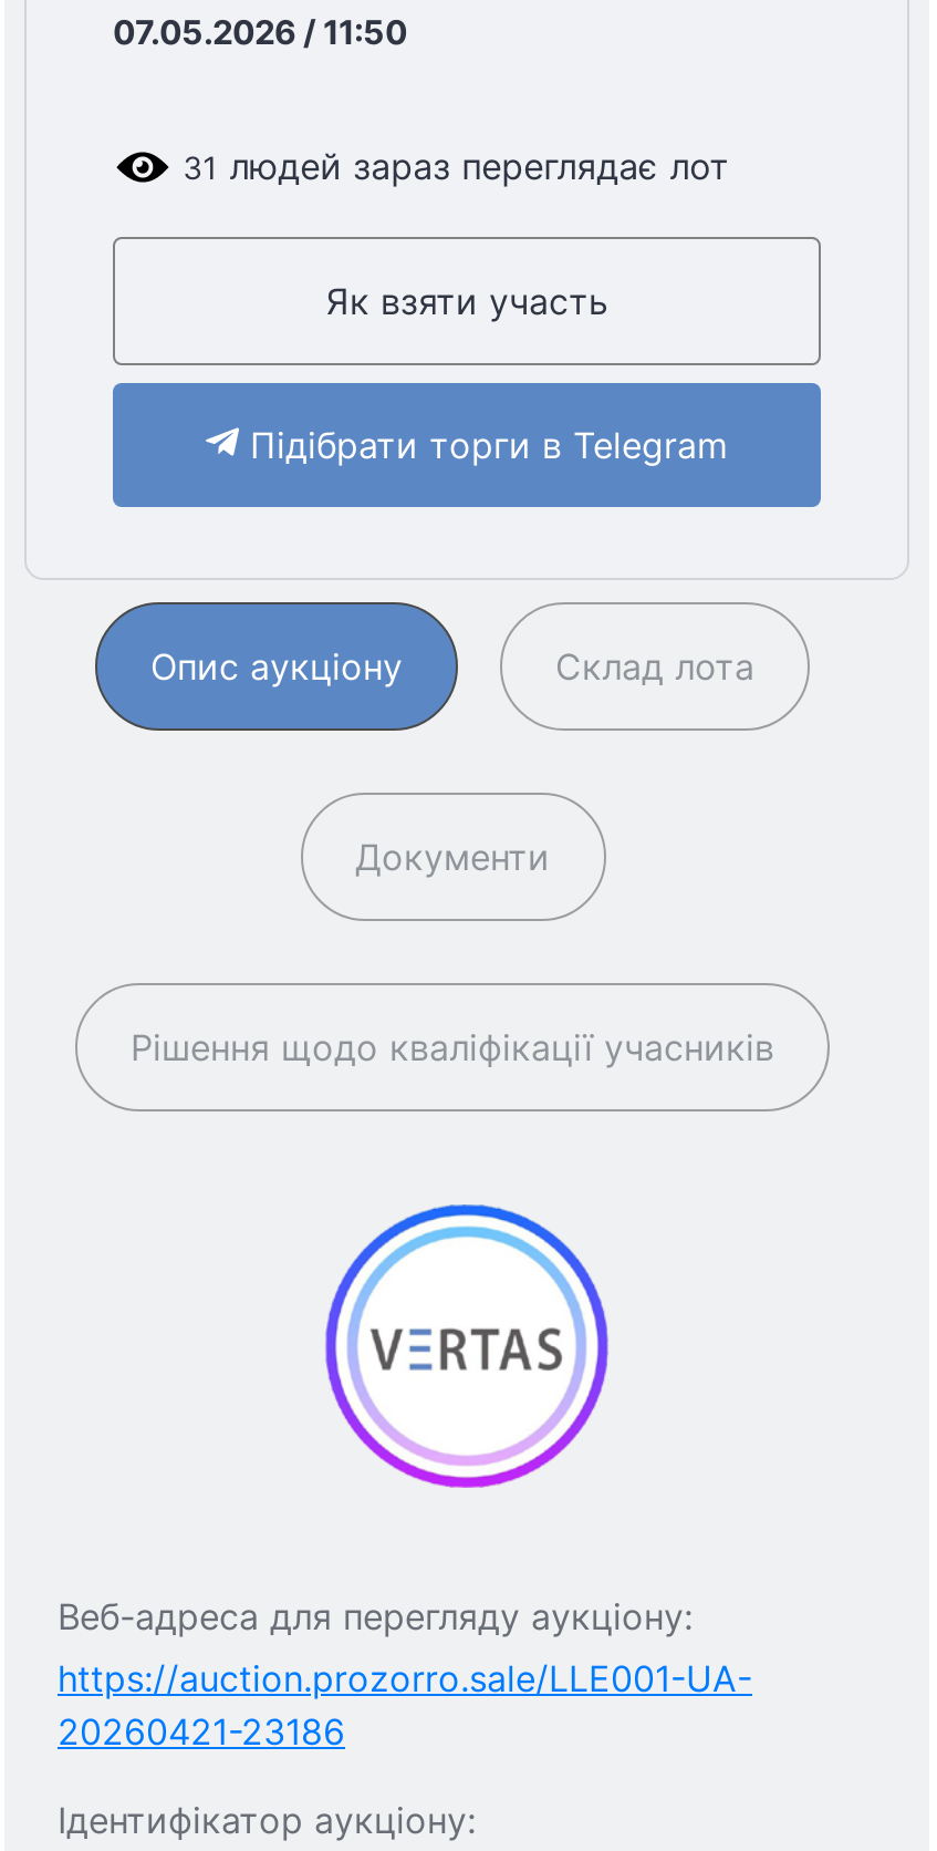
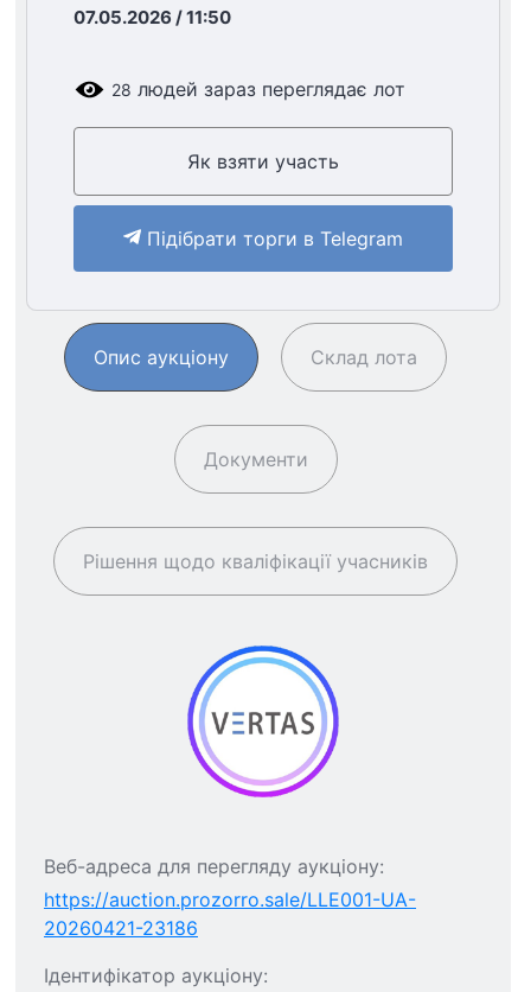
[183,145,729,189] 31 людей зараз переглядає лот -> [111,77,405,101] 28 людей зараз переглядає лот

